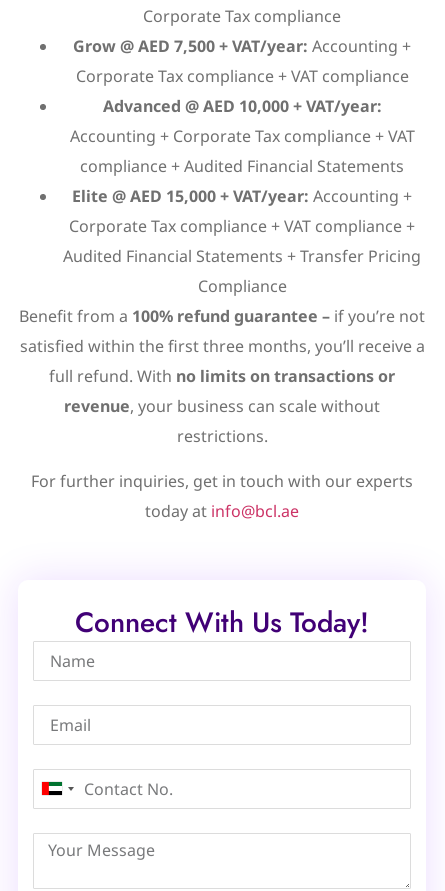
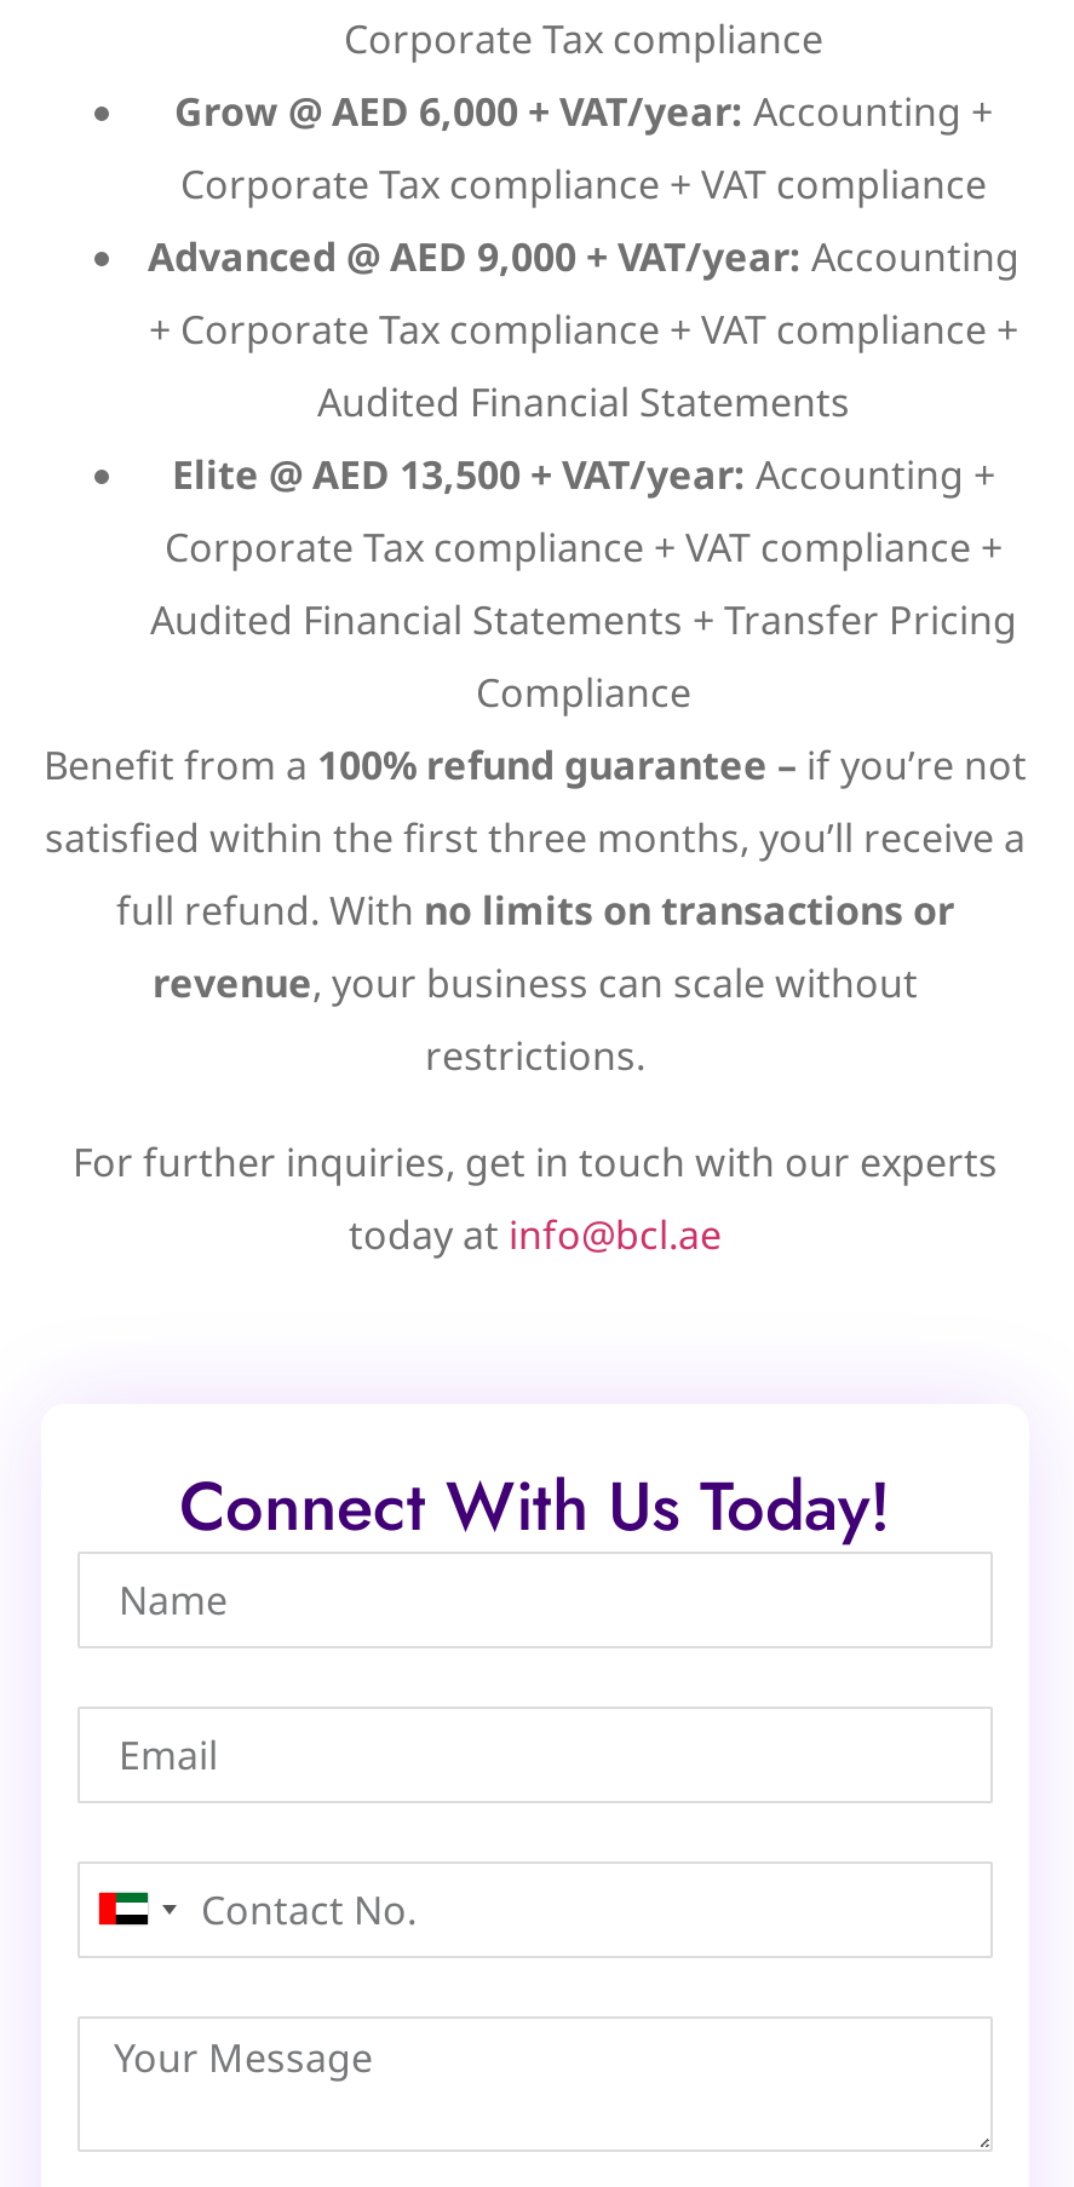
[73,35,411,57] Grow @ AED 7,500 + VAT/year: Accounting + -> [174,84,993,137] Grow @ AED 6,000 + VAT/year: Accounting +
[69,95,414,207] Advanced @ AED 10,000 + VAT/year: | Accounting + Corporate Tax compliance + VAT | compliance + Audited Financial Statements | Elite @ AED 15,000 + VAT/year: Accounting + -> [148,229,1020,500] Advanced @ AED 9,000 + VAT/year: Accounting | + Corporate Tax compliance + VAT compliance + | Audited Financial Statements | Elite @ AED 13,500 + VAT/year: Accounting +

